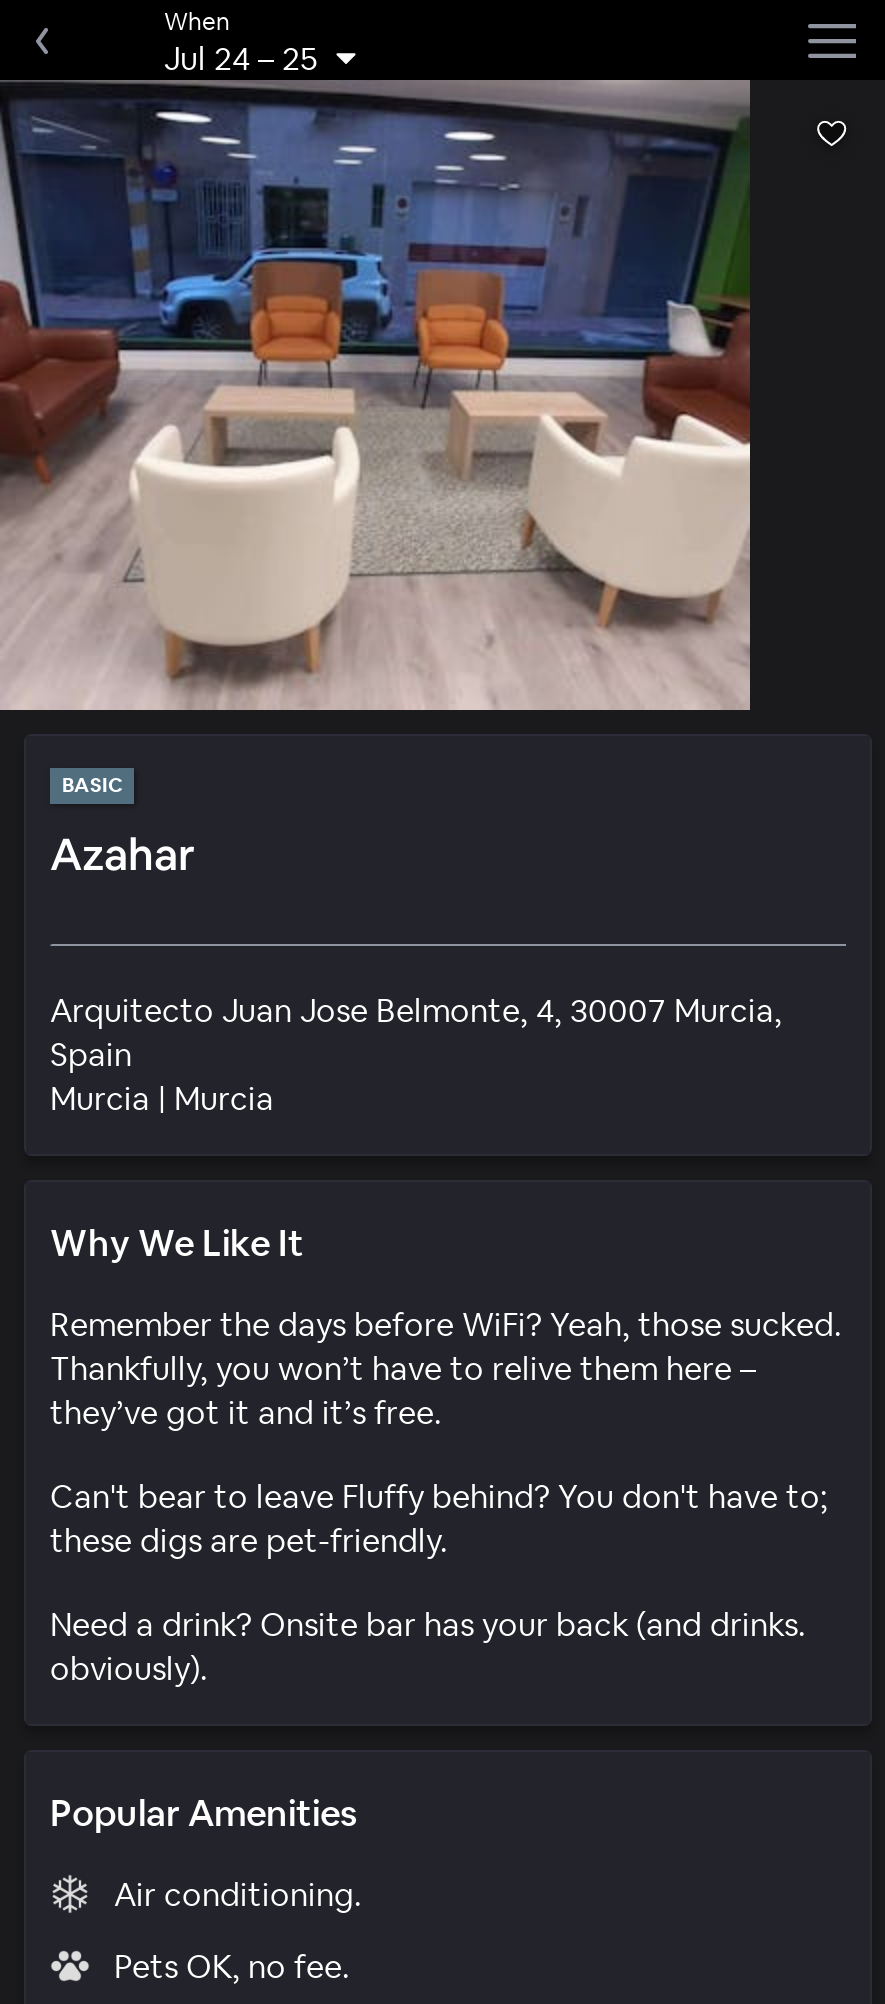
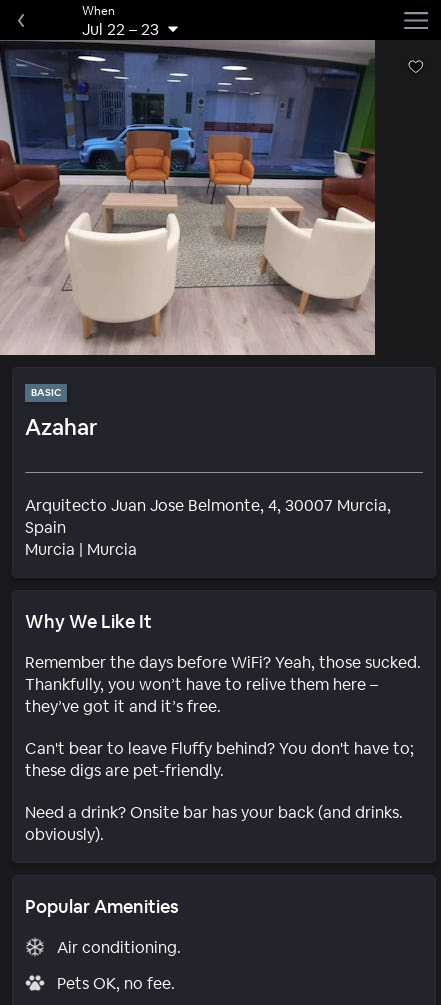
[164,37,318,79] Jul 24 – 25 -> [82,18,159,39] Jul 22 – 23

